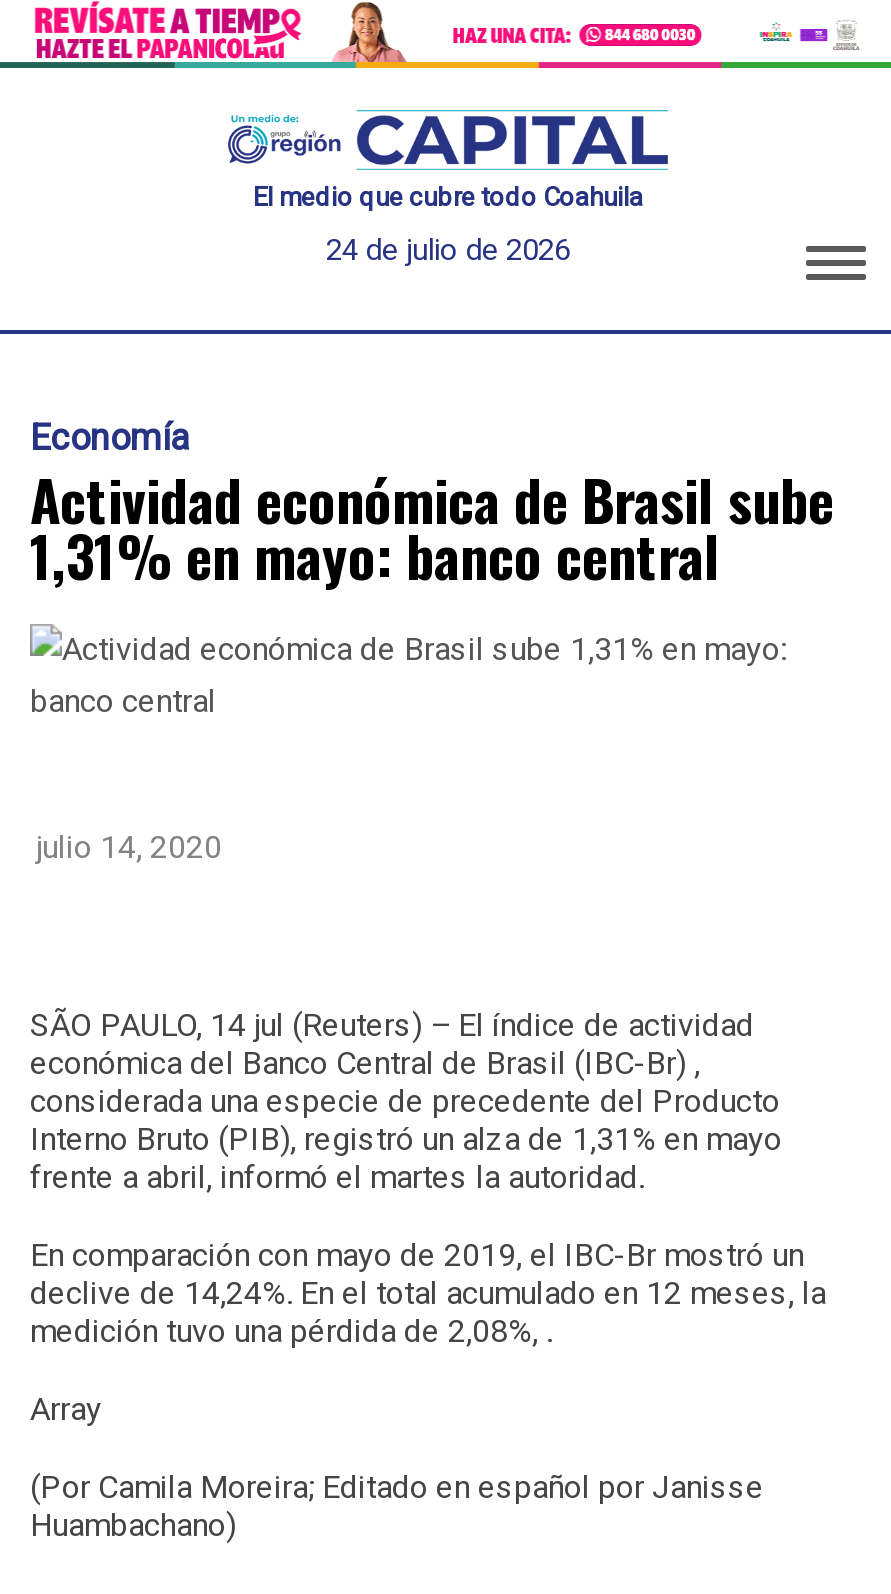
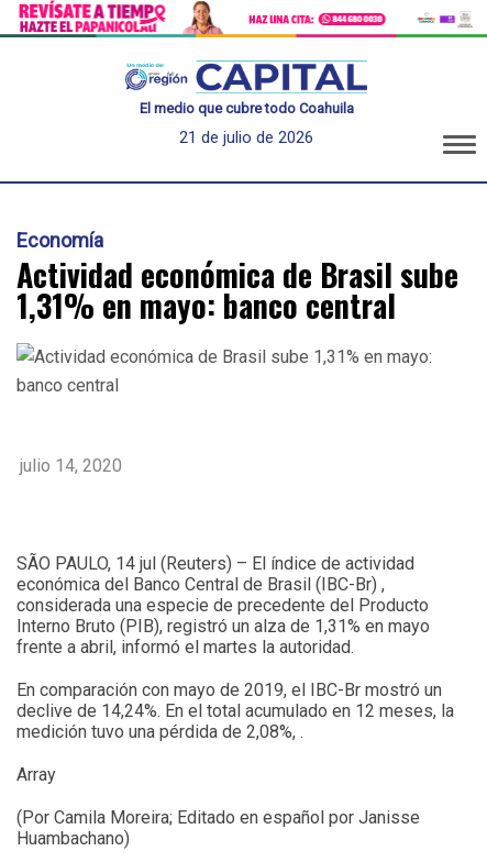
[326,232,570,268] 24 de julio de 2026 -> [179,128,313,148] 21 de julio de 2026

